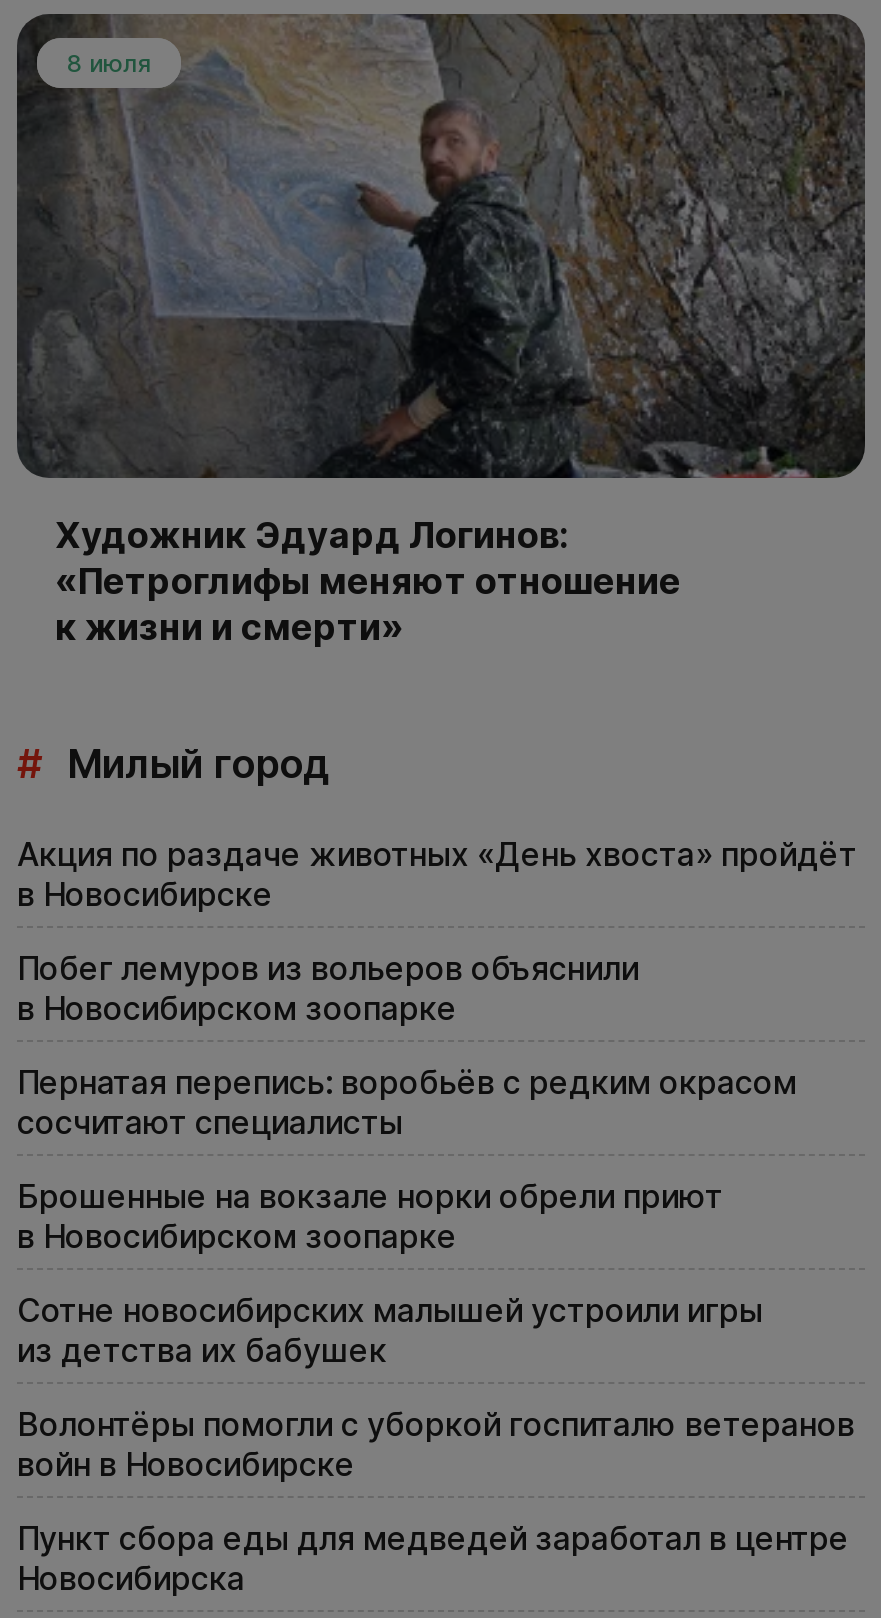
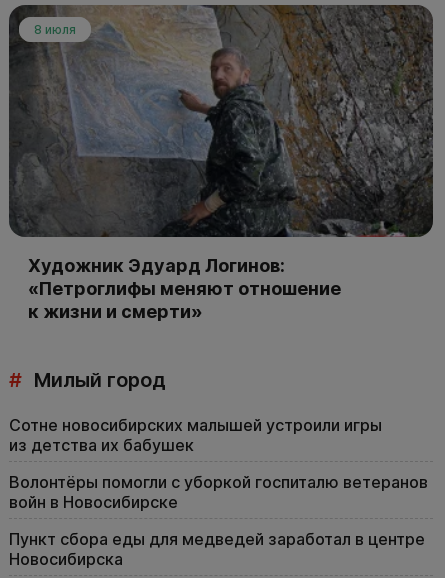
[17,835,857,1257] Акция по раздаче животных «День хвоста» пройдёт | в Новосибирске | Побег лемуров из вольеров объяснили | в Новосибирском зоопарке | Пернатая перепись: воробьёв с редким окрасом | сосчитают специалисты | Брошенные на вокзале норки обрели приют | в Новосибирском зоопарке -> none

